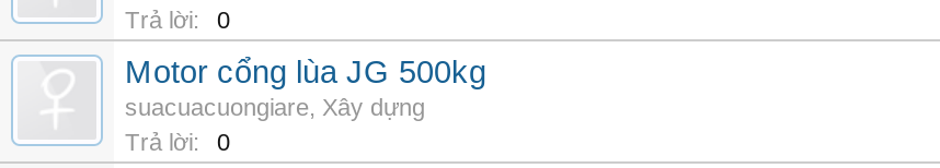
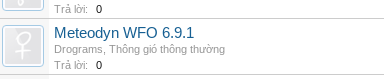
[125,55,486,120] Motor cổng lùa JG 500kg | suacuacuongiare, Xây dựng -> [54,25,225,55] Meteodyn WFO 6.9.1 | Drograms, Thông gió thông thường

